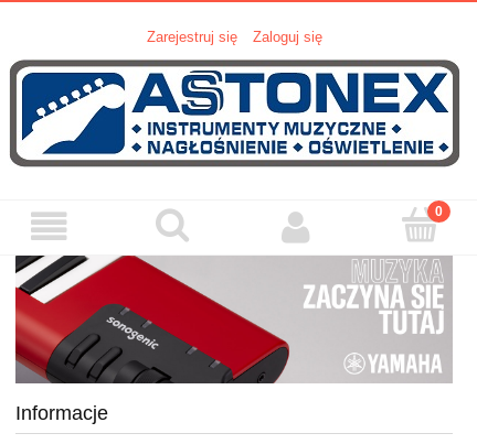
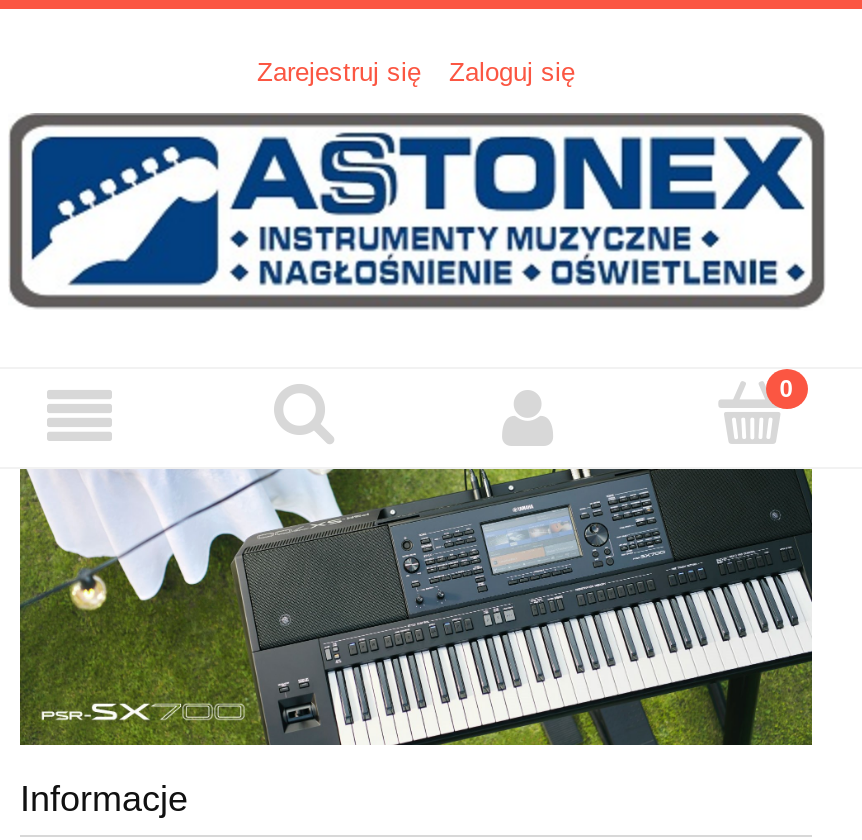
[14,255,452,385] [image] -> [18,467,812,747] [image]

